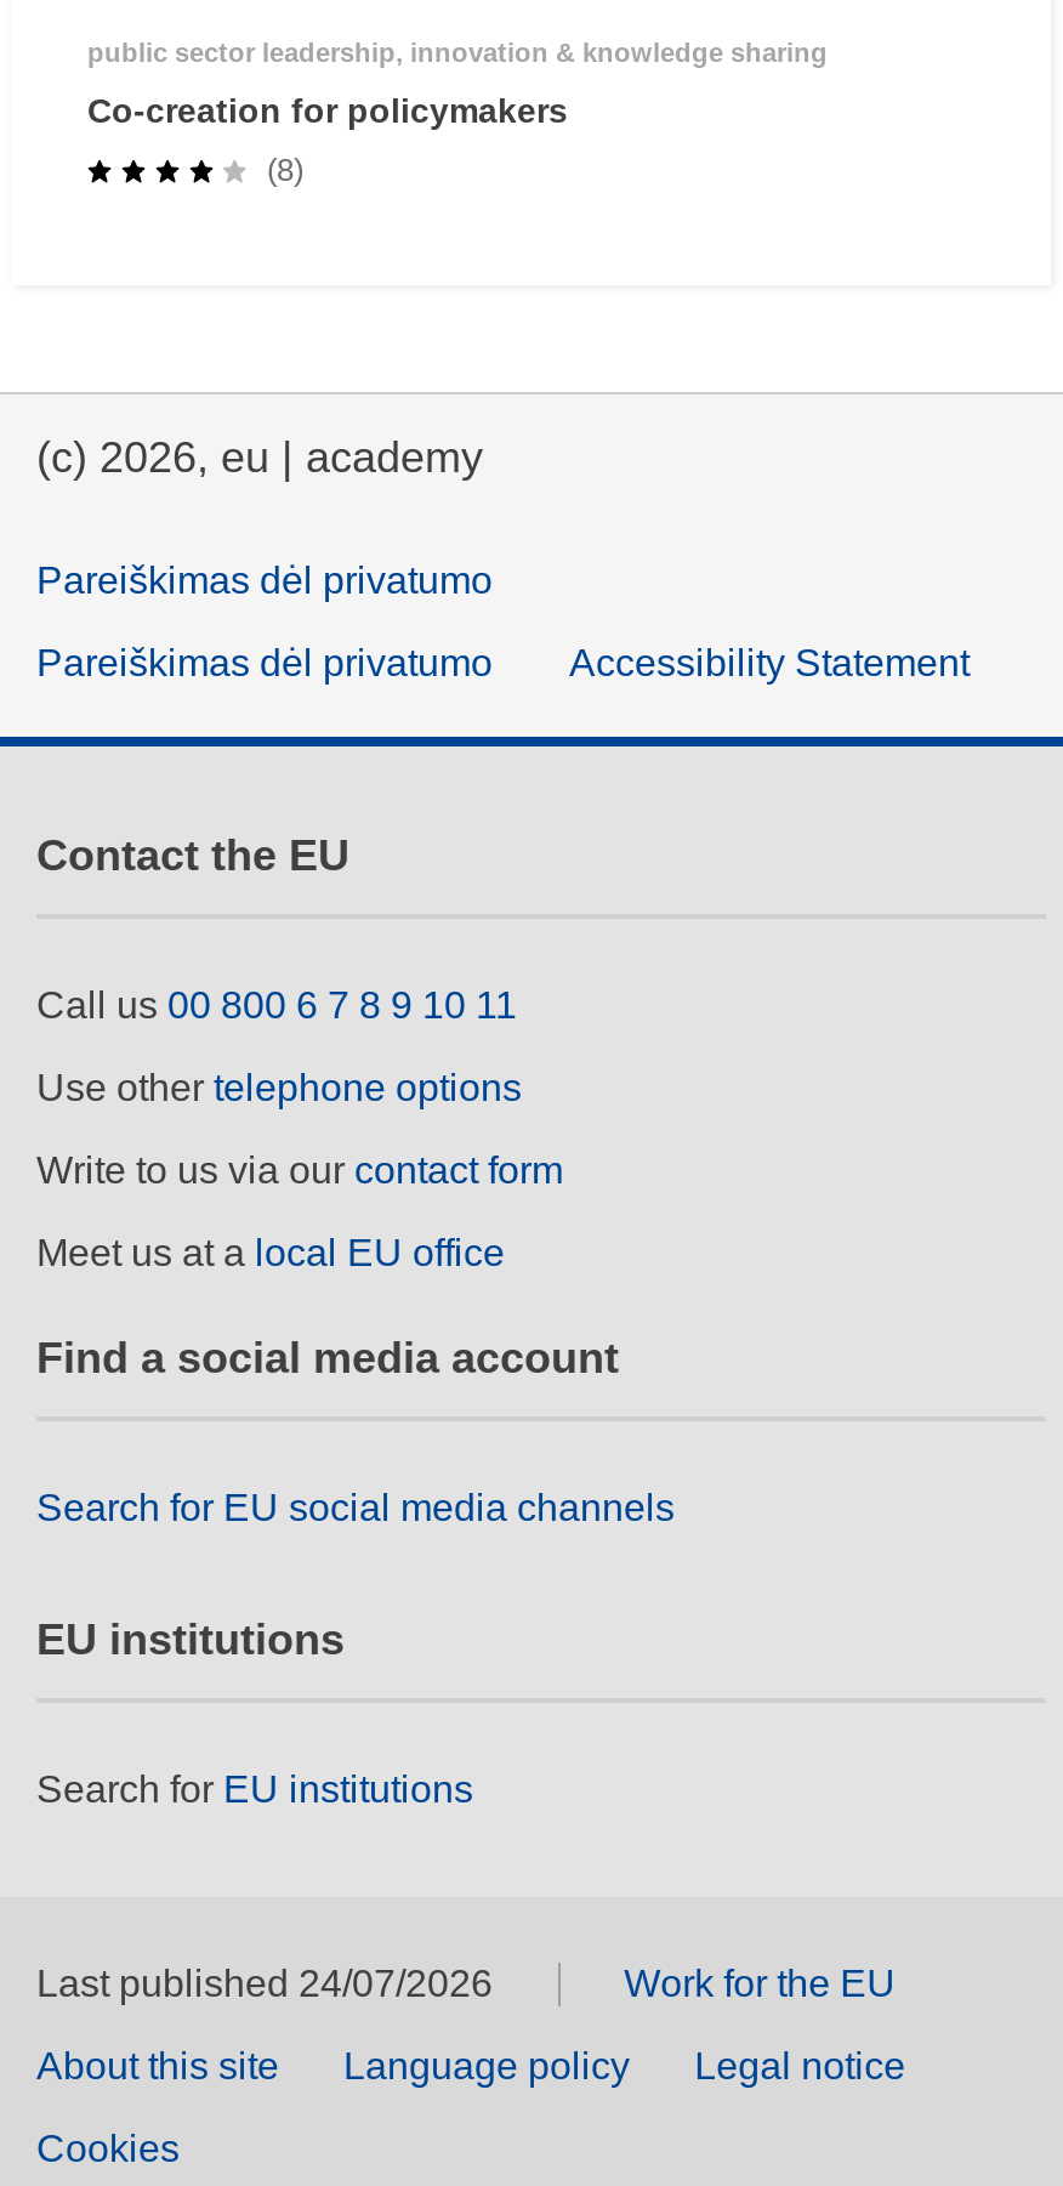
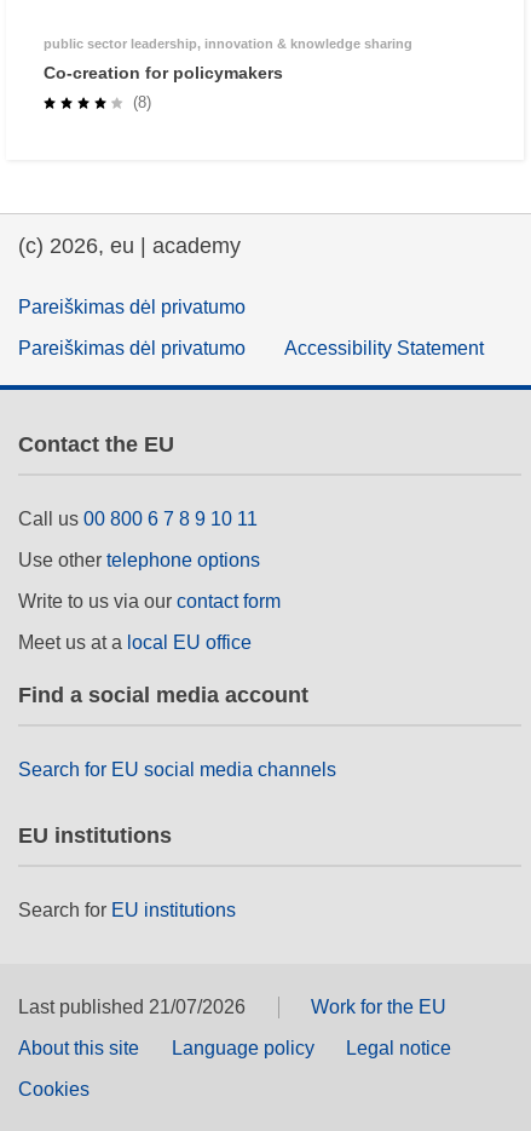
[36,1962,493,2004] Last published 24/07/2026 -> [18,996,246,1017] Last published 21/07/2026

